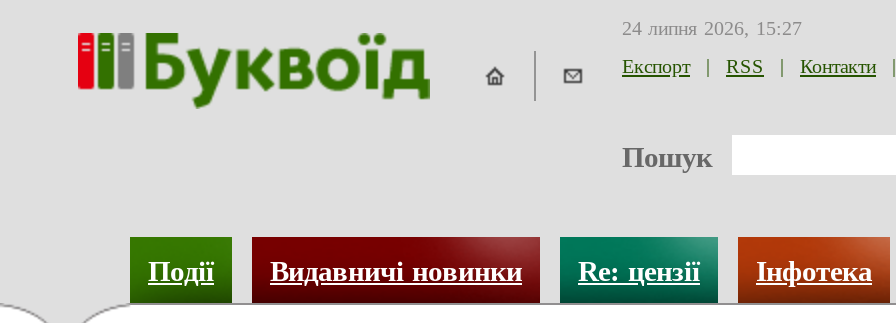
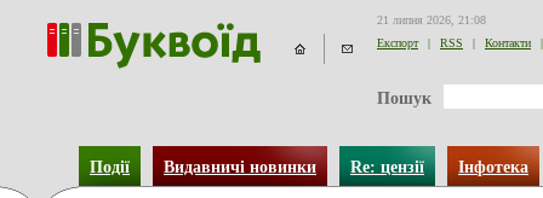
[622,17,802,39] 24 липня 2026, 15:27 -> [377,13,486,27] 21 липня 2026, 21:08

